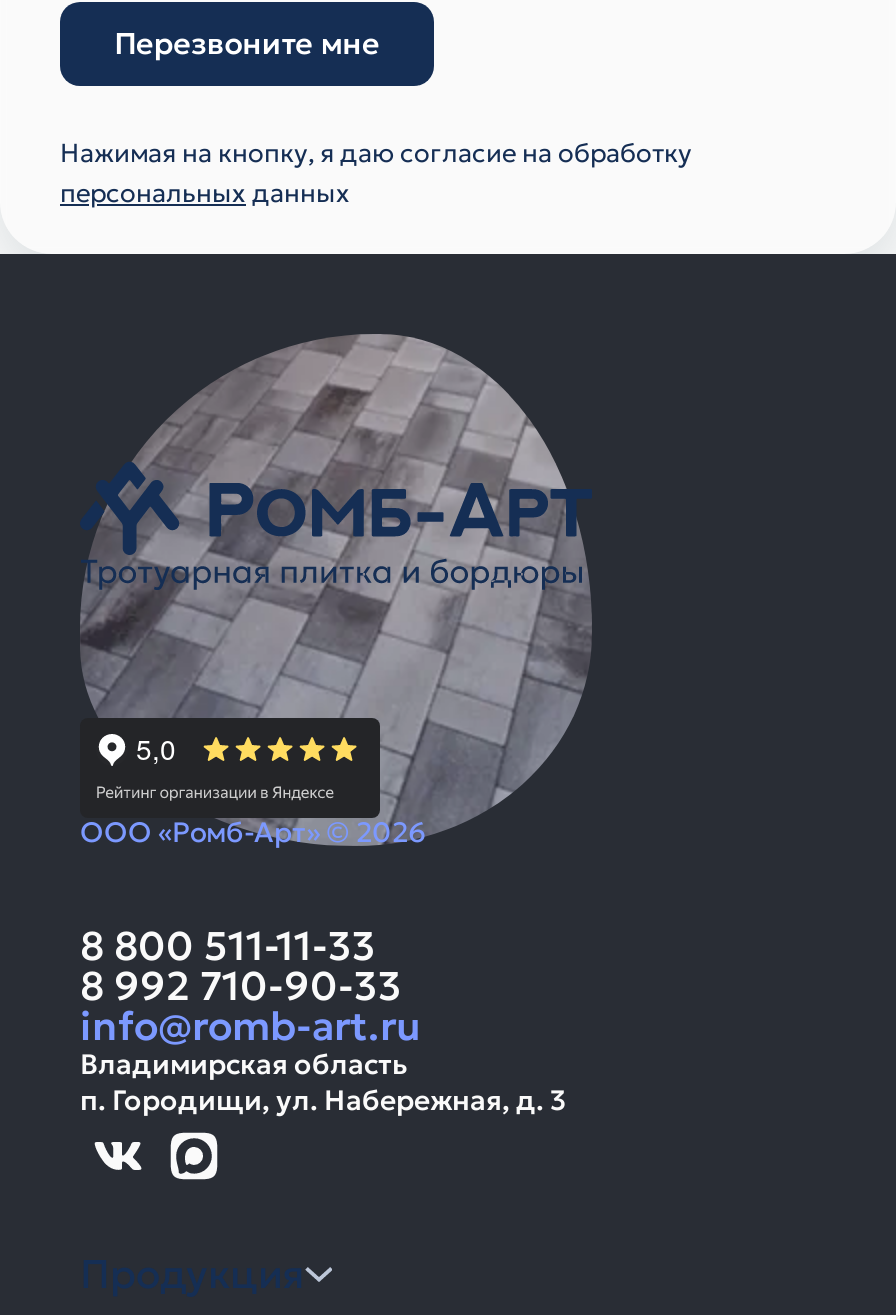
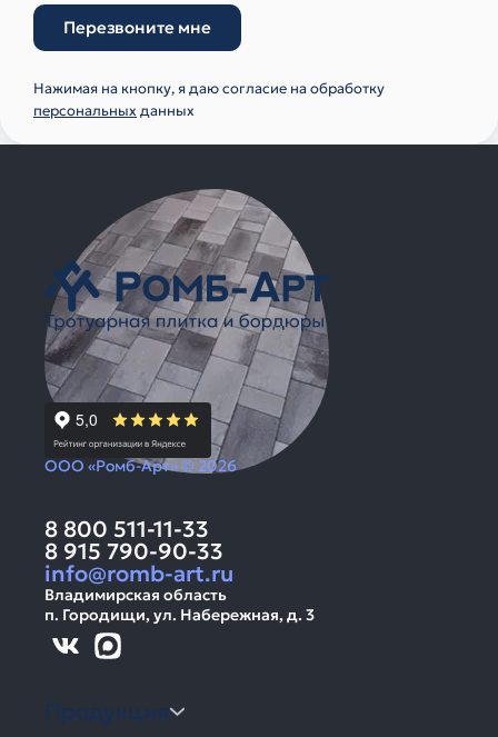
[80,960,402,1012] 8 992 710-90-33 -> [44,537,223,566] 8 915 790-90-33

